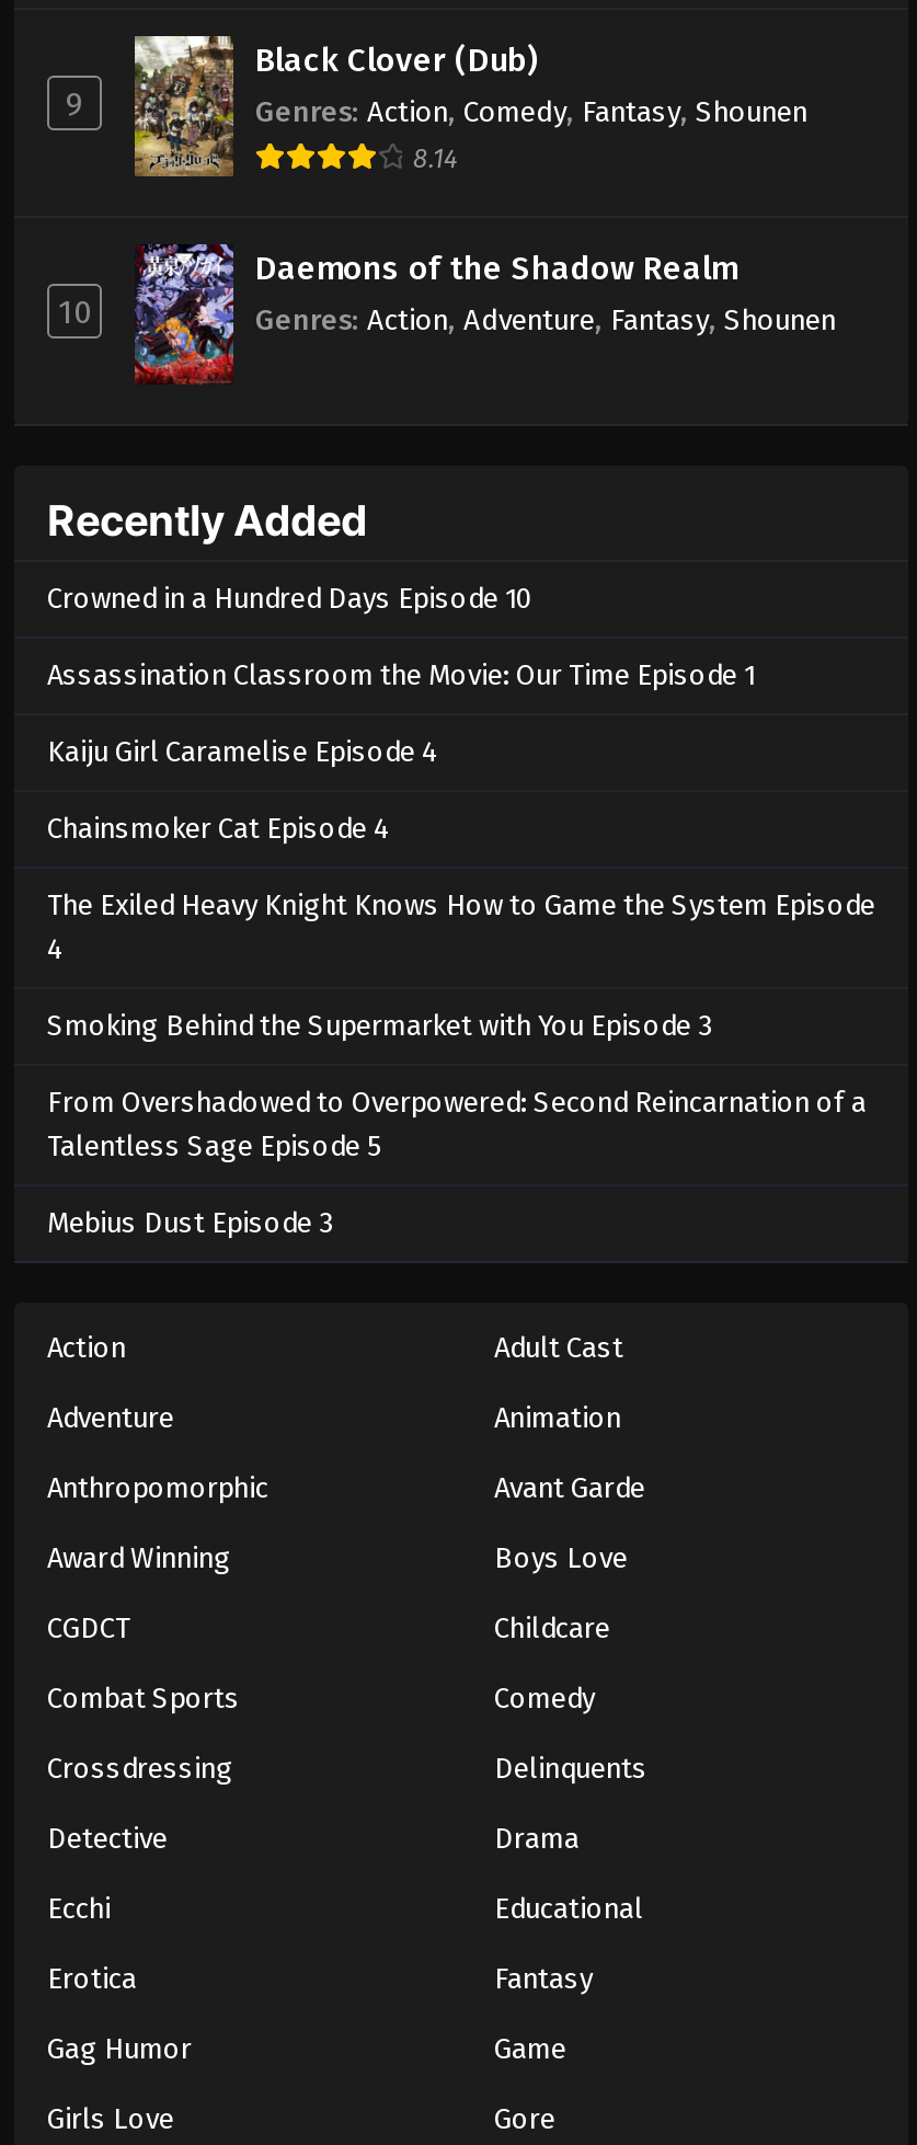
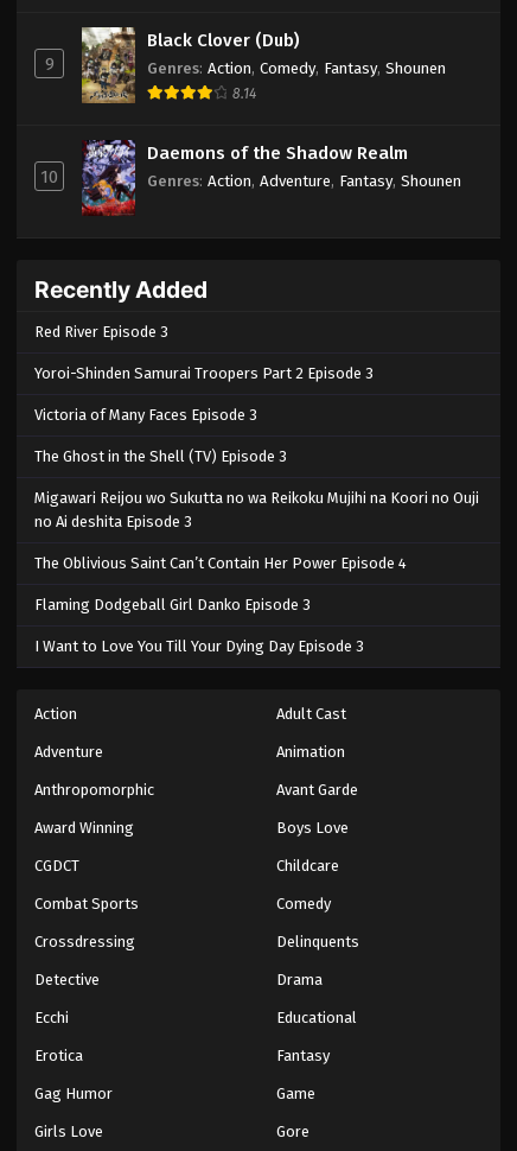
[47,581,534,614] Crowned in a Hundred Days Episode 10 -> [34,322,168,340] Red River Episode 3
[47,658,755,691] Assassination Classroom the Movie: Our Time Episode 1 -> [34,364,374,382] Yoroi-Shinden Samurai Troopers Part 2 Episode 3
[47,734,437,767] Kaiju Girl Caramelise Episode 4 -> [34,405,257,423] Victoria of Many Faces Episode 3
[47,811,389,844] Chainsmoker Cat Episode 4 -> [34,447,287,465] The Ghost in the Shell (TV) Episode 3
[47,888,875,964] The Exiled Heavy Knight Knows How to Game the System Episode | 4 -> [34,489,479,530] Migawari Reijou wo Sukutta no wa Reikoku Mujihi na Koori no Ouji | no Ai deshita Episode 3
[47,1008,713,1041] Smoking Behind the Supermarket with You Episode 3 -> [34,554,407,572] The Oblivious Saint Can’t Contain Her Power Episode 4
[47,1085,867,1162] From Overshadowed to Overpowered: Second Reincarnation of a | Talentless Sage Episode 5 -> [34,595,311,613] Flaming Dodgeball Girl Danko Episode 3
[47,1205,334,1238] Mebius Dust Episode 3 -> [34,637,364,655] I Want to Love You Till Your Dying Day Episode 3

